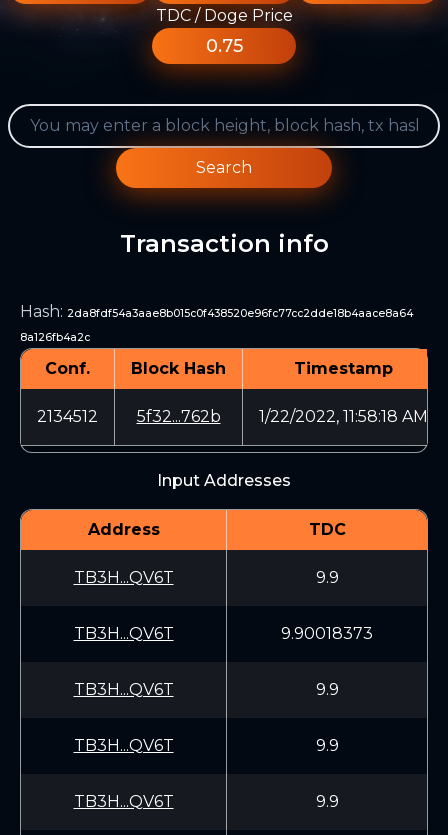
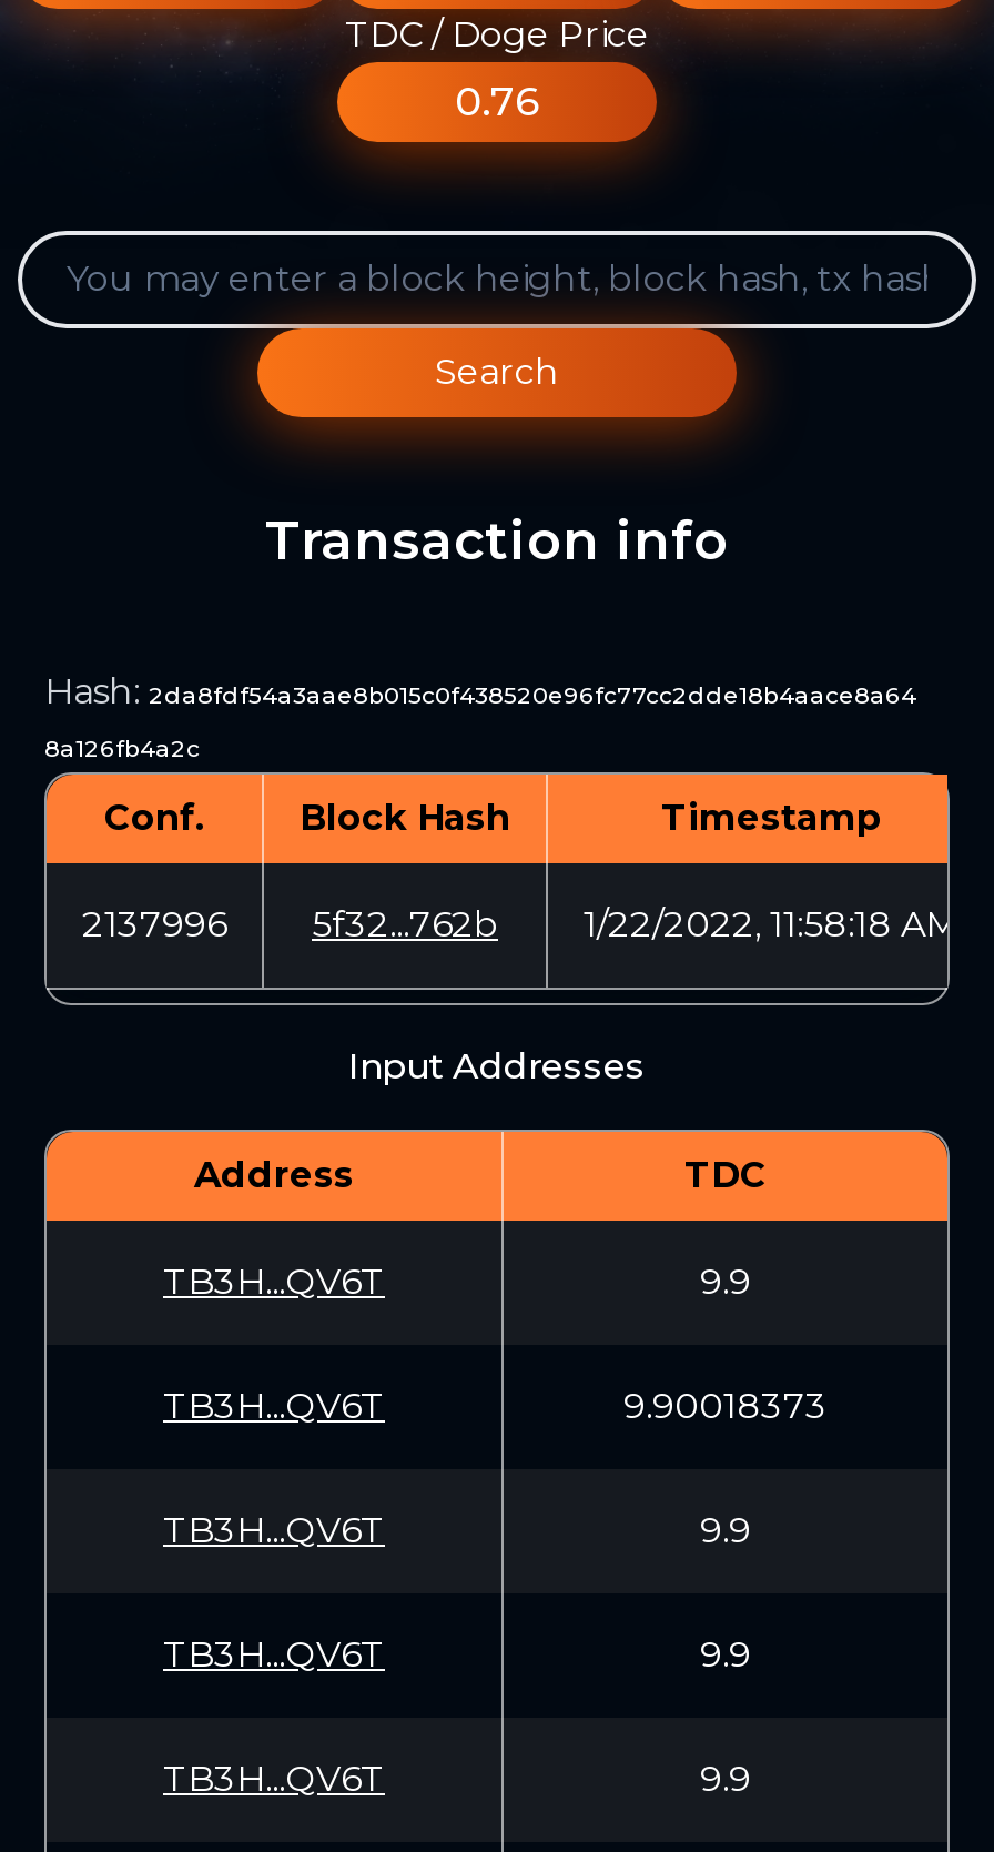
[205,35,242,57] 0.75 -> [455,78,539,126] 0.76
[37,407,98,426] 2134512 -> [82,903,226,945] 2137996

